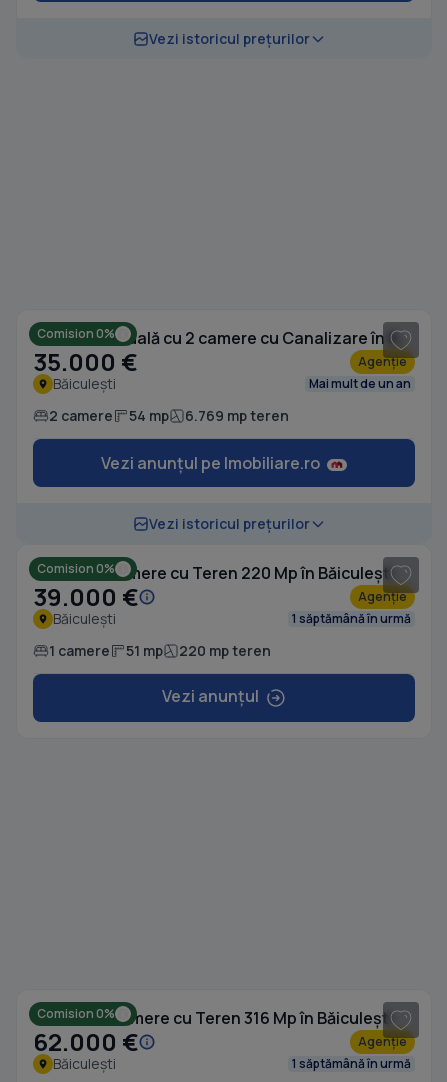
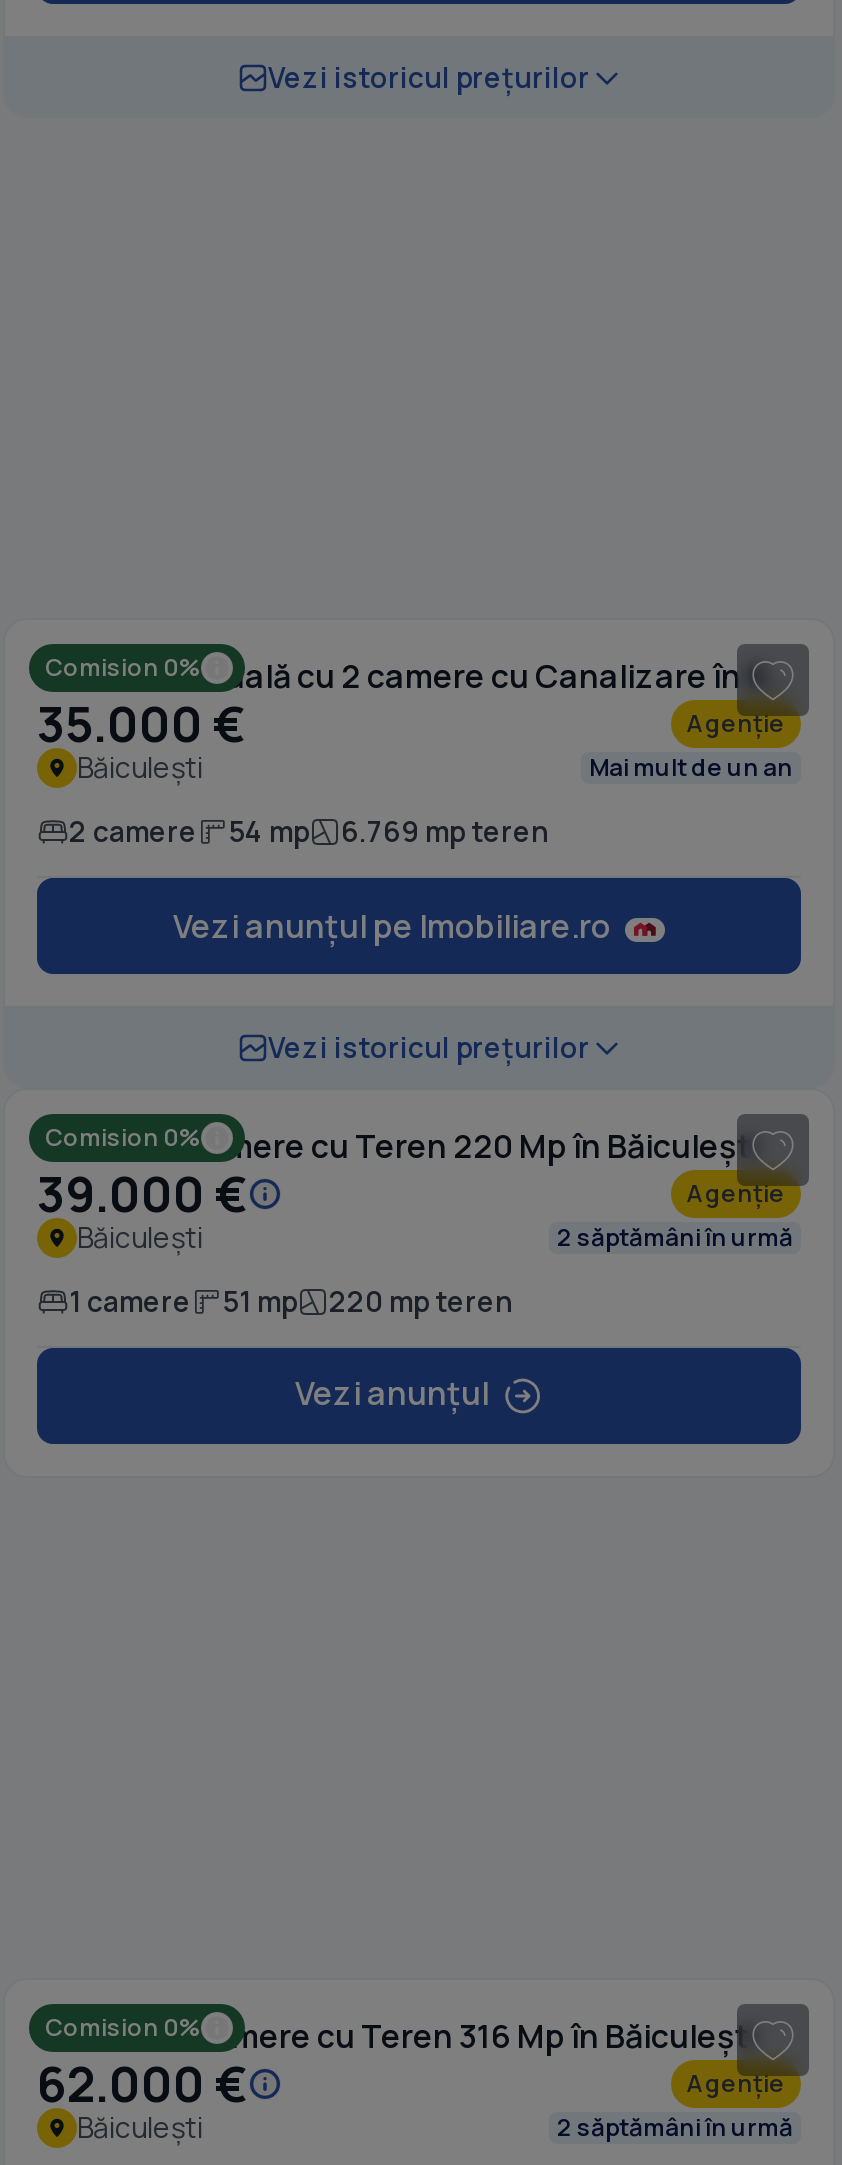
[292,610,411,627] 1 săptămână în urmă -> [557,1220,793,1254] 2 săptămâni în urmă
[292,1055,411,1072] 1 săptămână în urmă -> [557,2110,793,2144] 2 săptămâni în urmă

